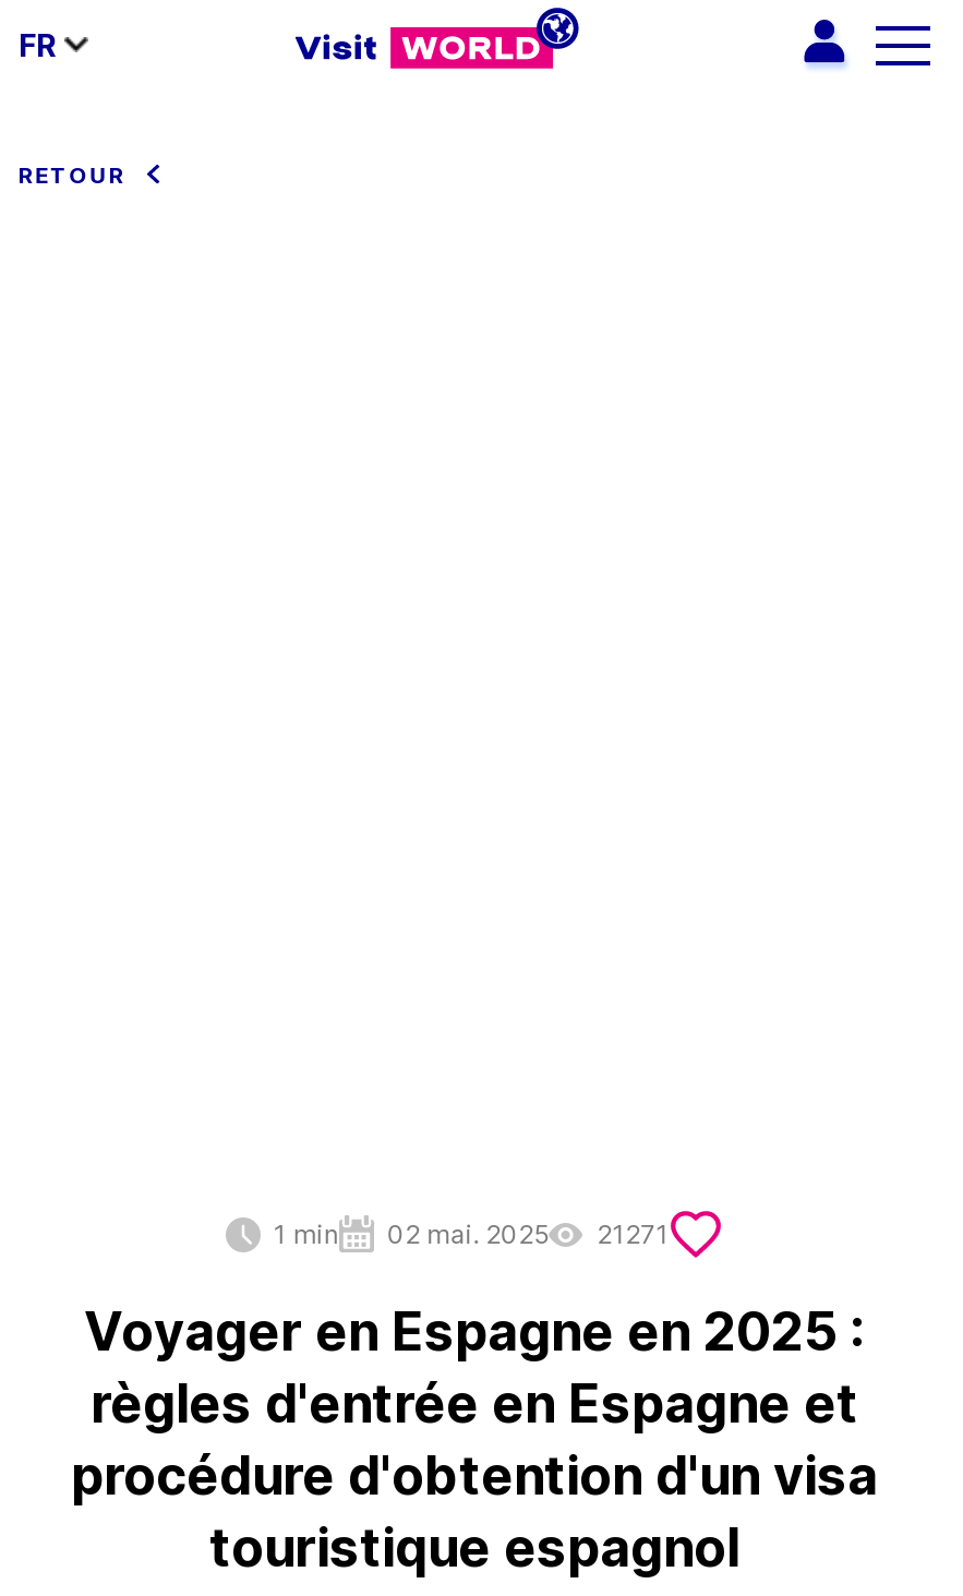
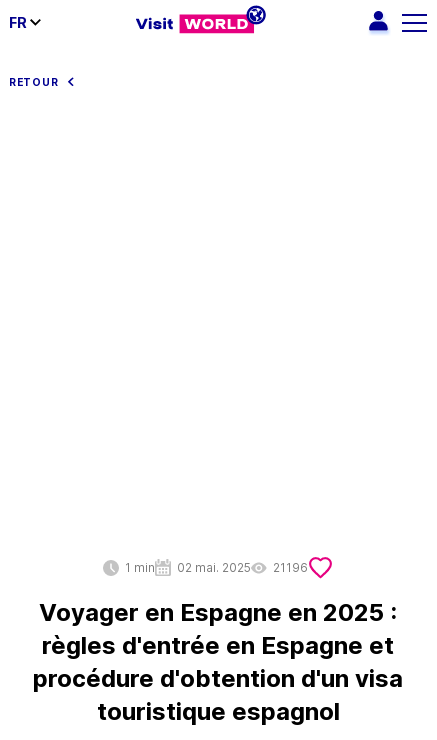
[274,1216,669,1249] 1 min 02 mai. 2025 21271 -> [125,559,308,574] 1 min 02 mai. 2025 21196

